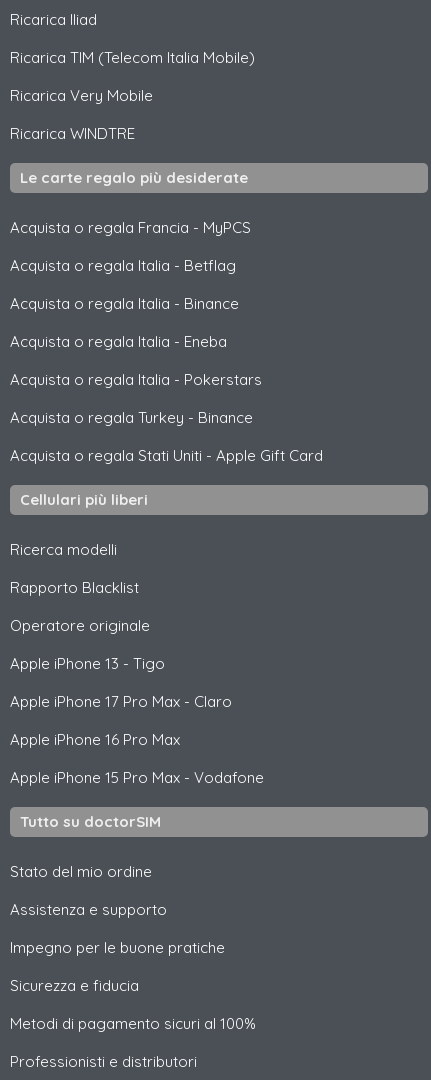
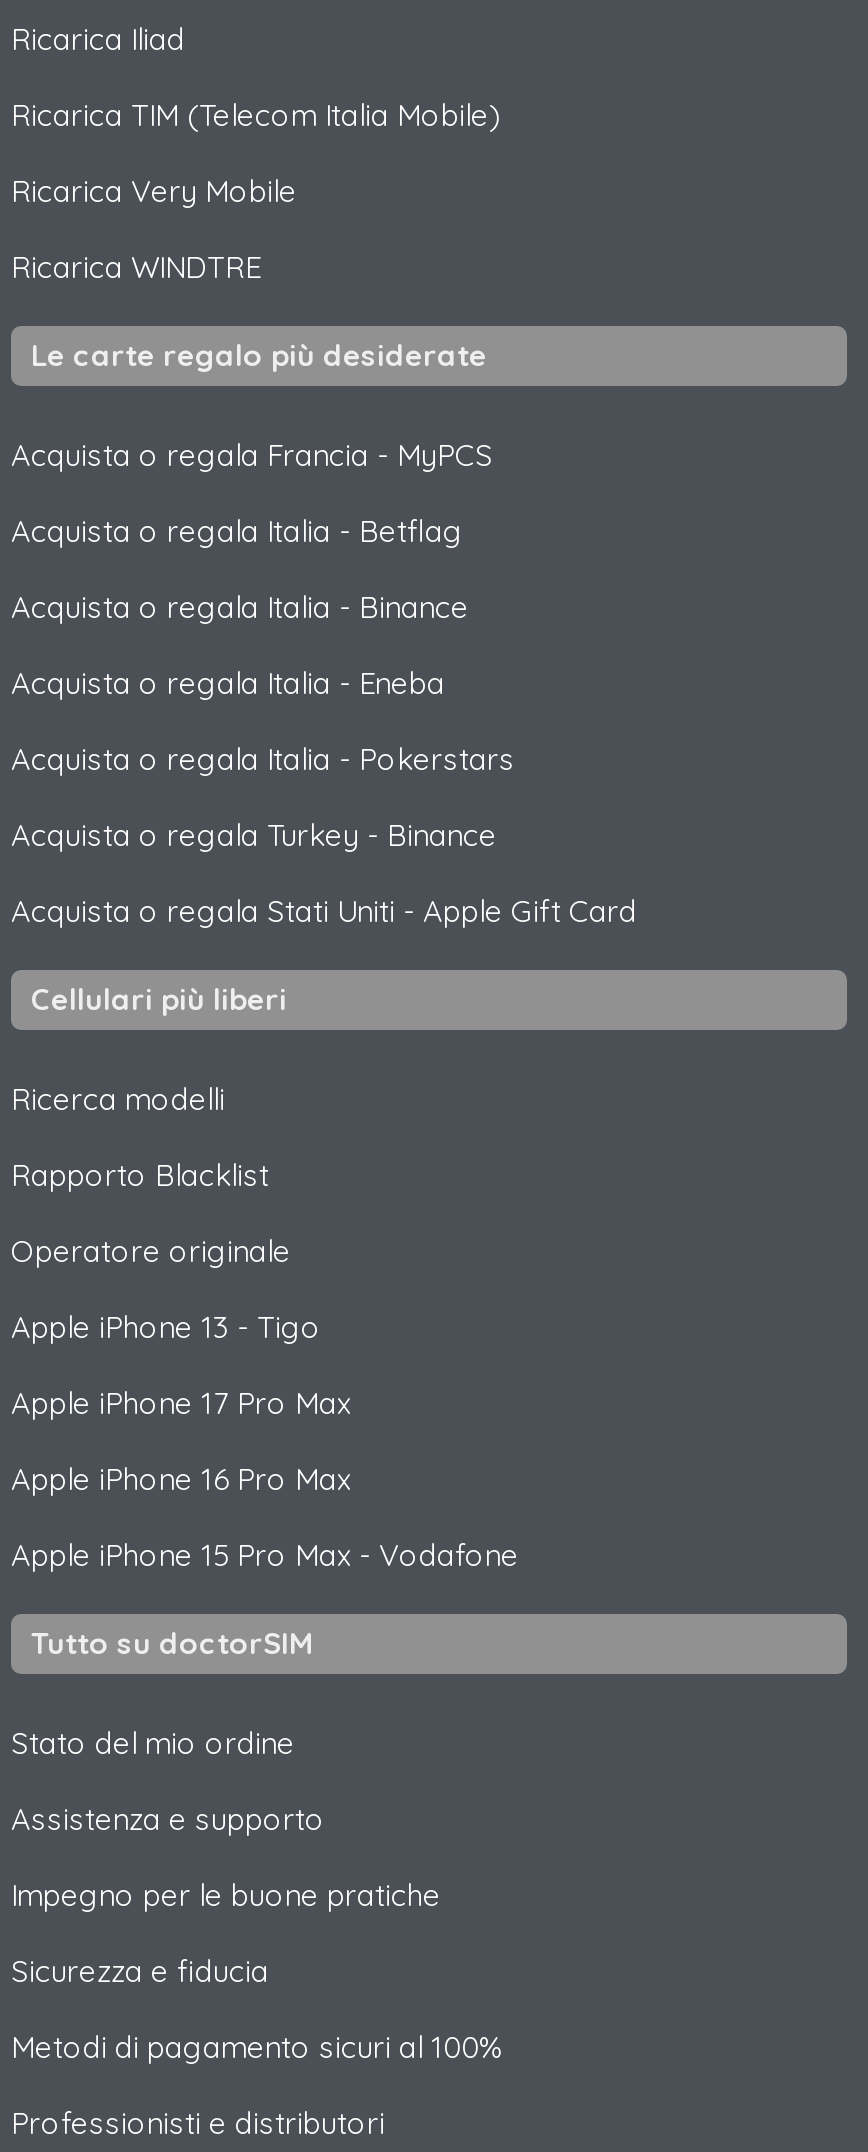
[10,692,232,711] Apple iPhone 17 Pro Max - Claro -> [11,1384,351,1422] Apple iPhone 17 Pro Max

